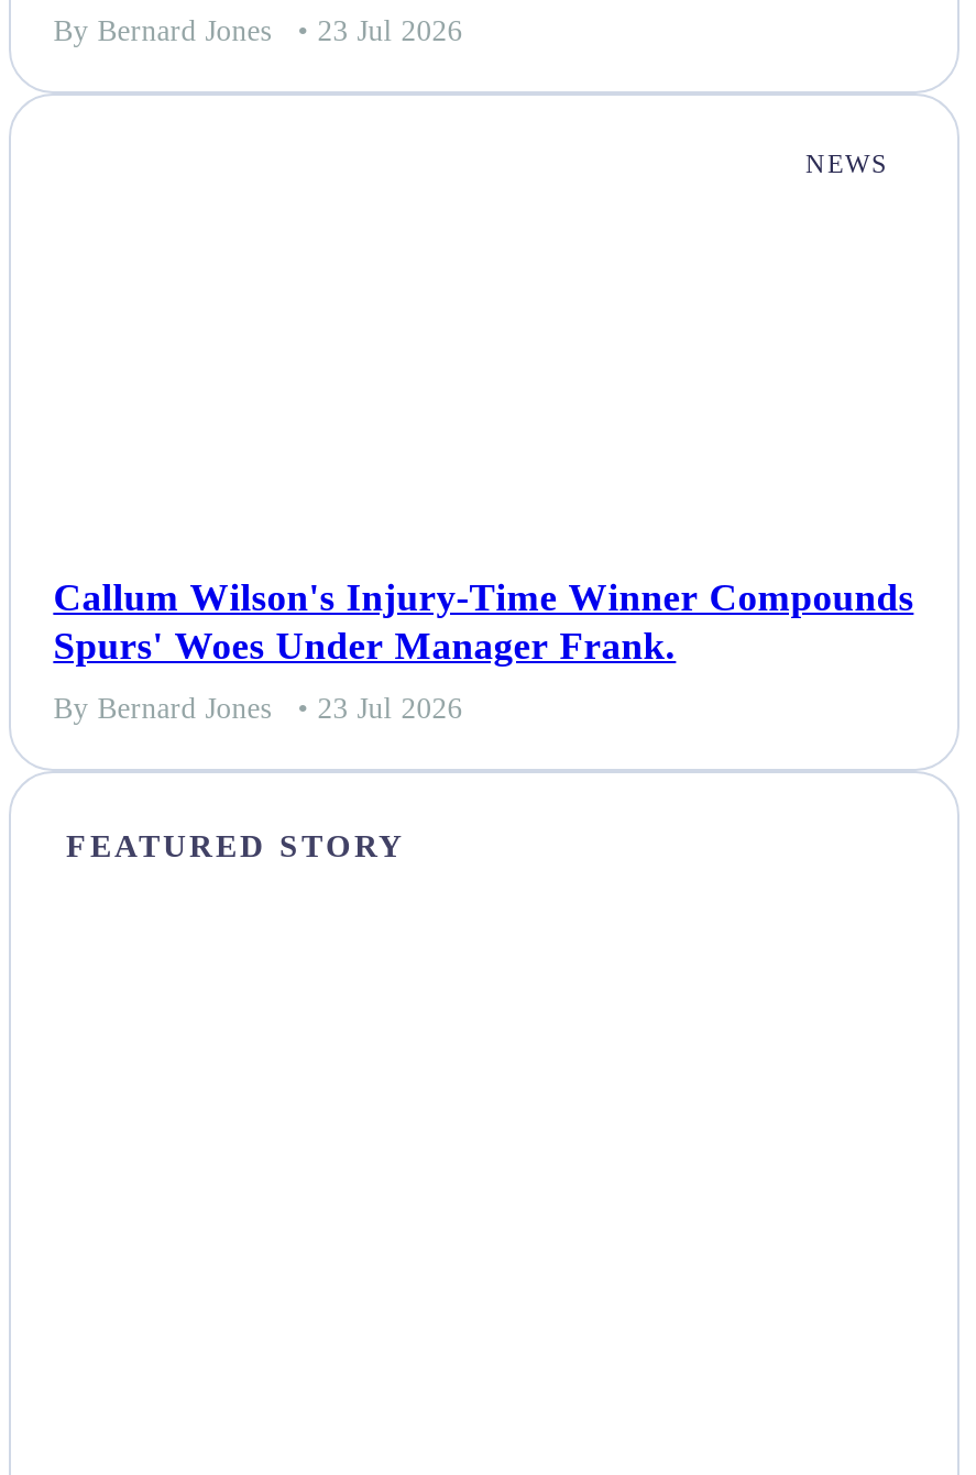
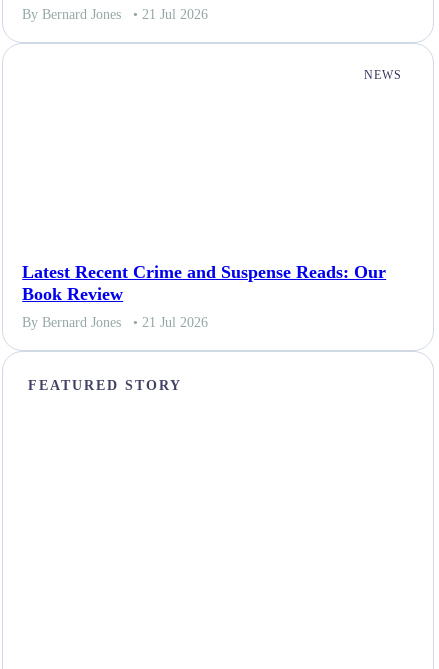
[53,14,463,47] By Bernard Jones • 23 Jul 2026 -> [22,7,208,22] By Bernard Jones • 21 Jul 2026
[53,575,914,667] Callum Wilson's Injury-Time Winner Compounds | Spurs' Woes Under Manager Frank. -> [22,262,386,304] Latest Recent Crime and Suspense Reads: Our | Book Review
[53,691,463,724] By Bernard Jones • 23 Jul 2026 -> [22,315,208,330] By Bernard Jones • 21 Jul 2026

